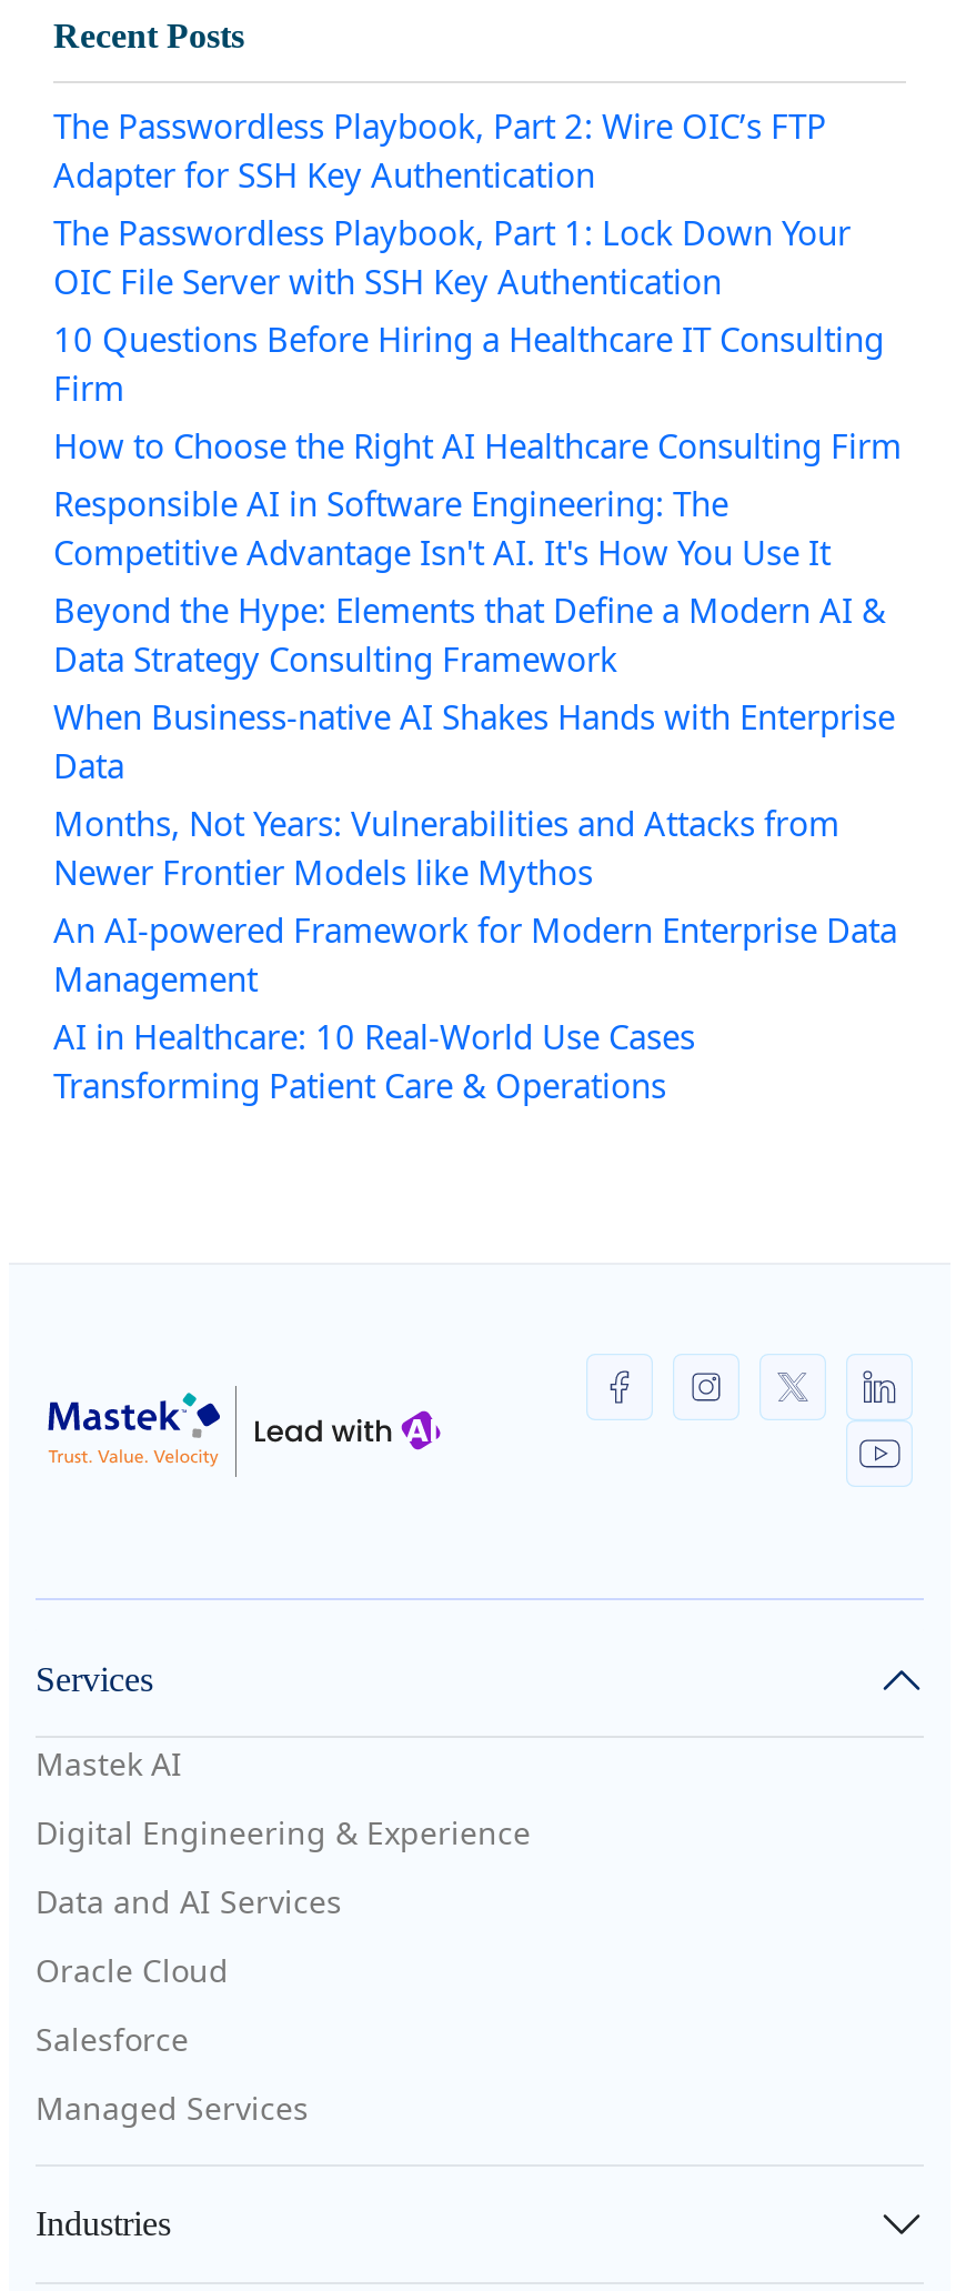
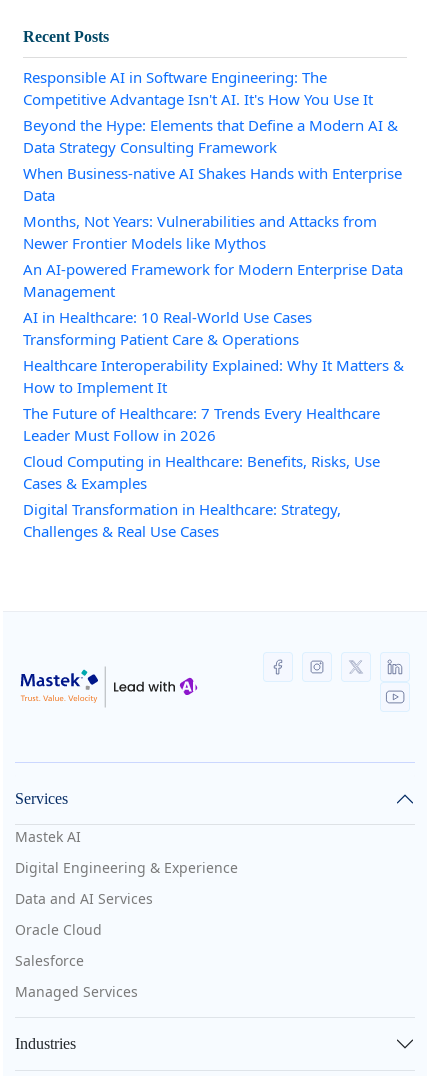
[53,103,902,468] The Passwordless Playbook, Part 2: Wire OIC’s FTP | Adapter for SSH Key Authentication | The Passwordless Playbook, Part 1: Lock Down Your | OIC File Server with SSH Key Authentication | 10 Questions Before Hiring a Healthcare IT Consulting | Firm | How to Choose the Right AI Healthcare Consulting Firm -> none
moved [53,481,897,1107] -> [23,67,403,349]: Responsible AI in Software Engineering: The | Competitive Advantage Isn't AI. It's How You Use It | Beyond the Hype: Elements that Define a Modern AI & | ... | AI in Healthcare: 10 Real-World Use Cases | Transforming Patient Care & Operations
none -> [23,355,404,541] Healthcare Interoperability Explained: Why It Matters & | How to Implement It | The Future of Healthcare: 7 Trends Every Healthcare | Leader Must Follow in 2026 | Cloud Computing in Healthcare: Benefits, Risks, Use | Cases & Examples | Digital Transformation in Healthcare: Strategy, | Challenges & Real Use Cases

